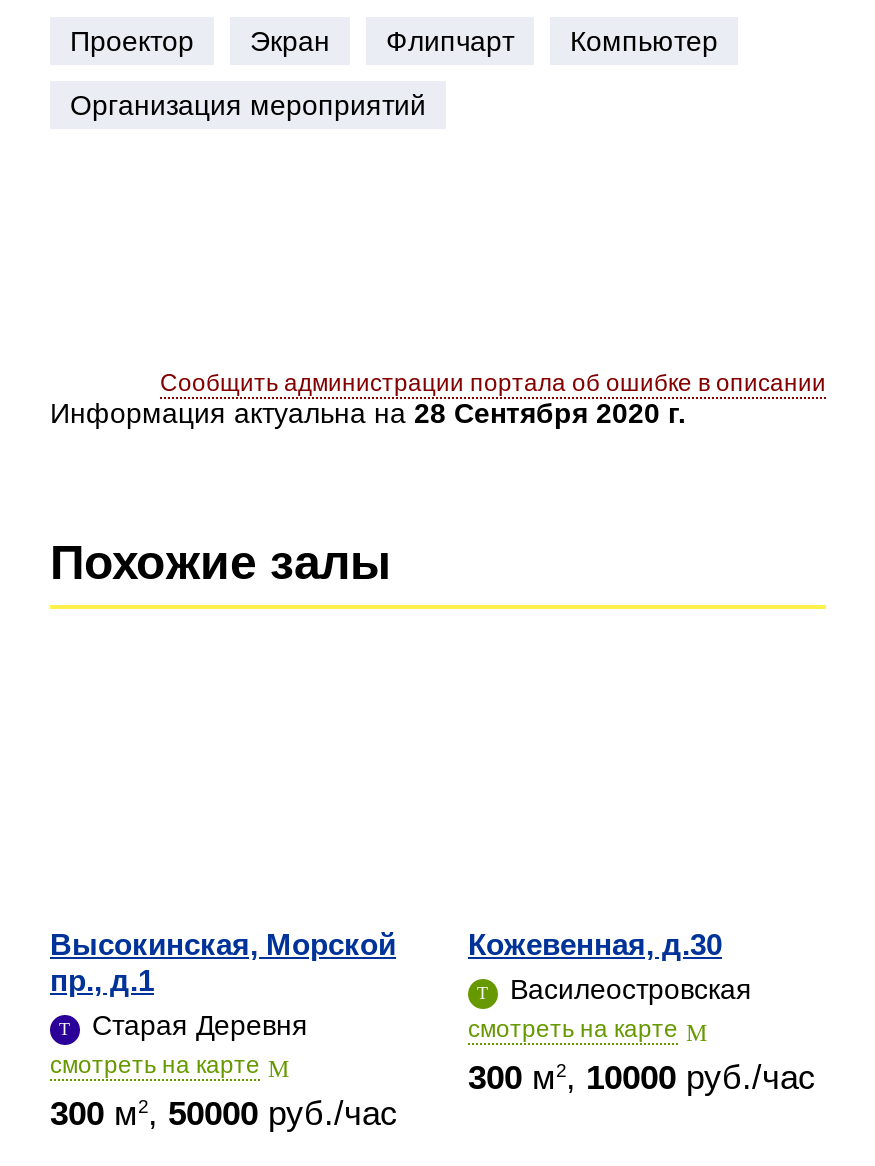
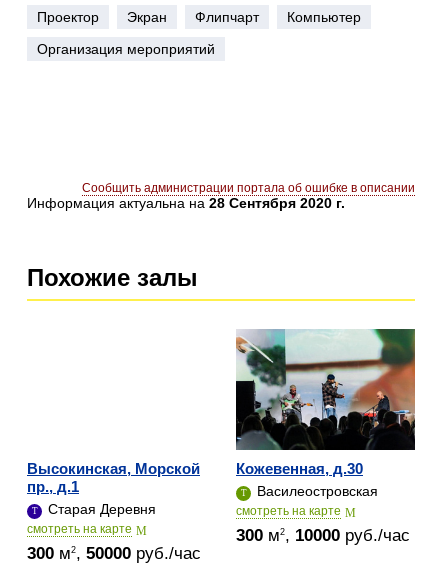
none -> [235,328,416,451] [image]

